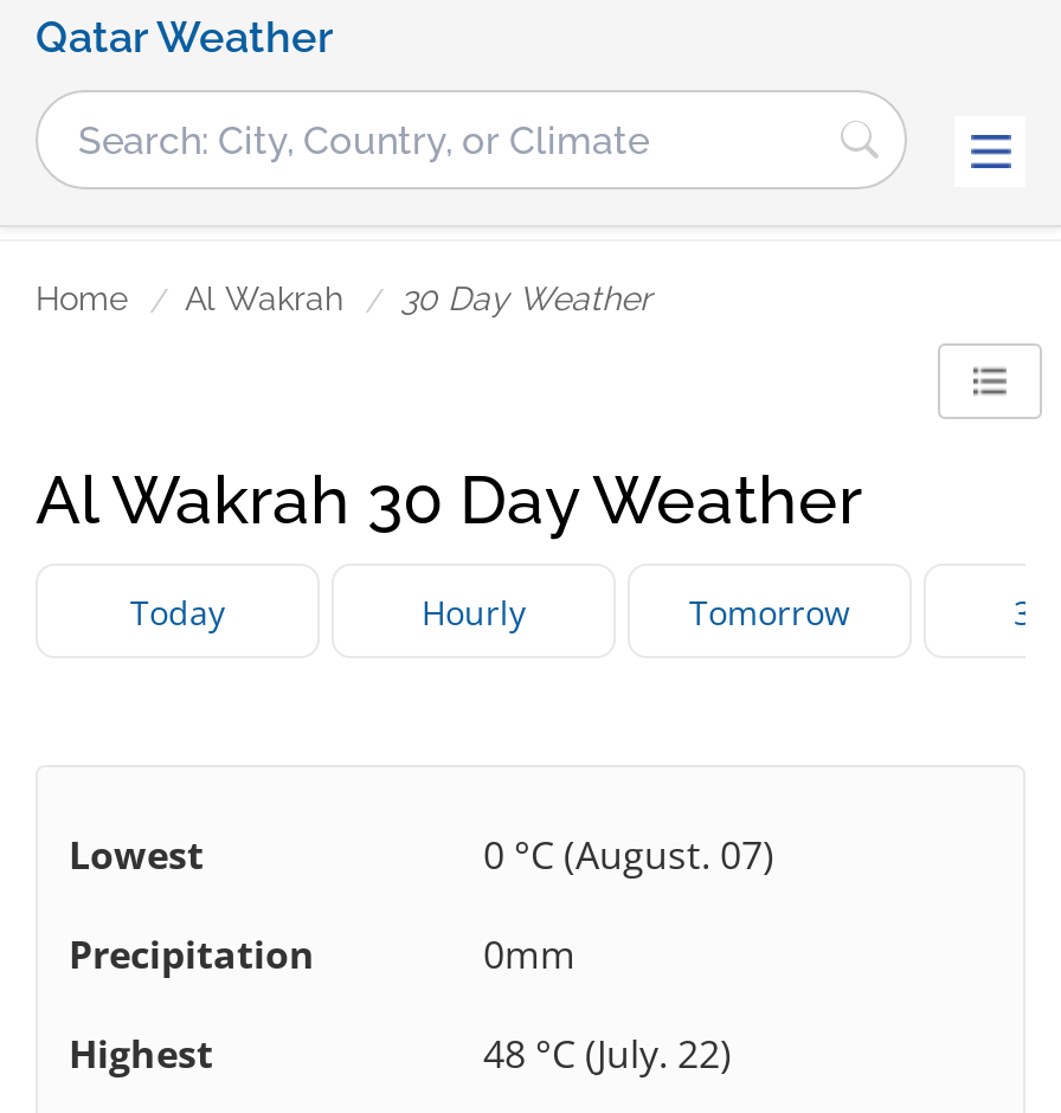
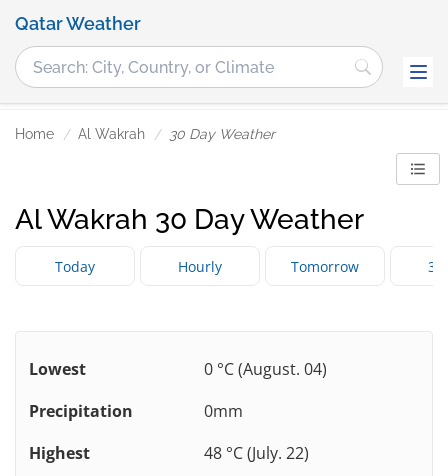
[483,830,774,882] 0 °C (August. 07) -> [204,358,327,380] 0 °C (August. 04)

